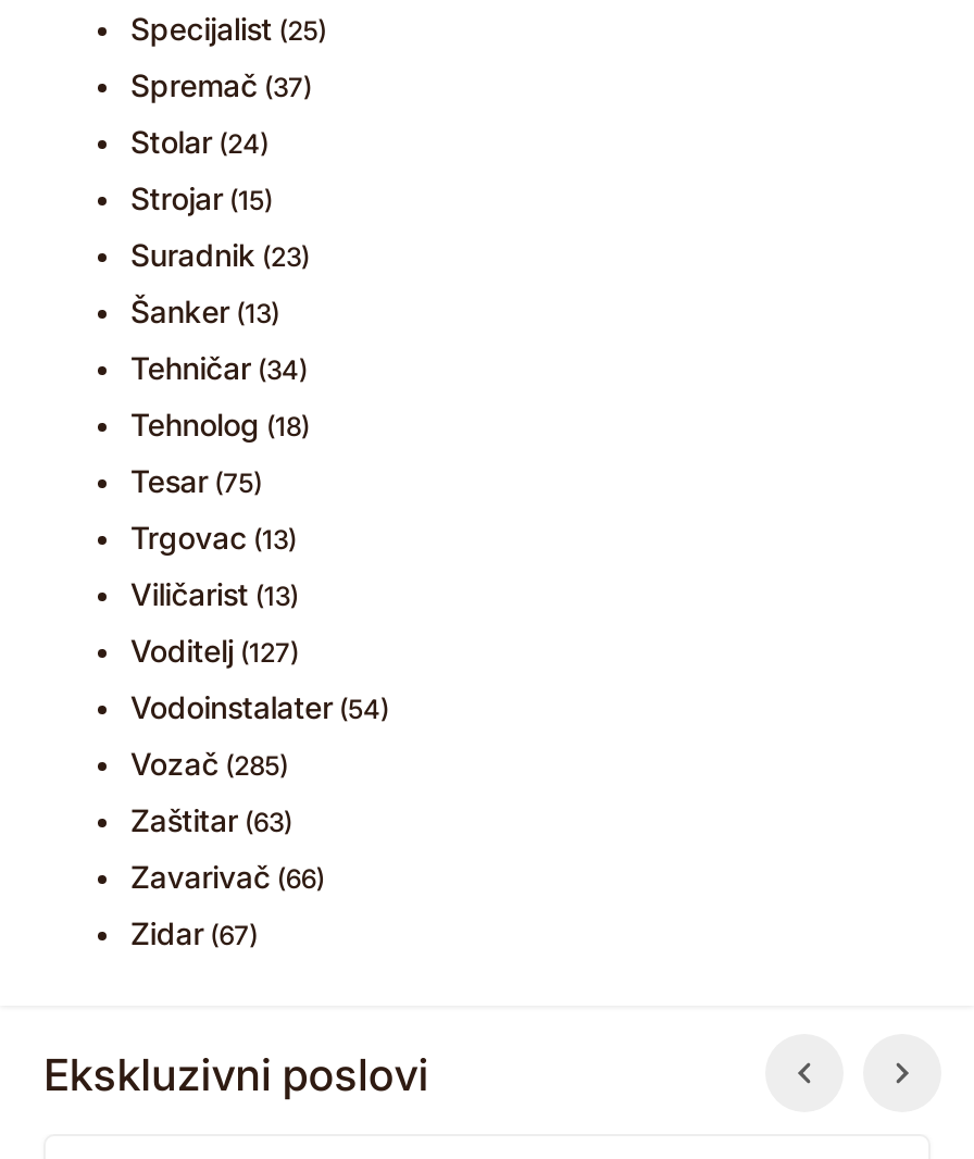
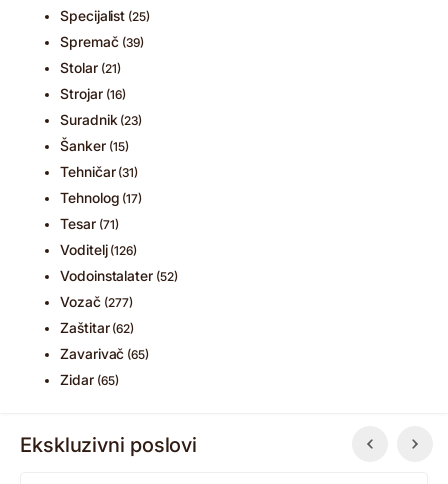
[130,66,312,103] Spremač (37) -> [60,33,143,50] Spremač (39)
[130,123,269,160] Stolar (24) -> [60,59,121,76] Stolar (21)
[130,179,273,216] Strojar (15) -> [60,85,125,102] Strojar (16)
[130,292,389,951] Šanker (13) | Tehničar (34) | Tehnolog (18) | Tesar (75) | Trgovac (13) | Viličarist (13) | Voditelj (127) | Vodoinstalater (54) | Vozač (285) | Zaštitar (63) | Zavarivač (66) | Zidar (67) -> [60,137,178,388] Šanker (15) | Tehničar (31) | Tehnolog (17) | Tesar (71) | Voditelj (126) | Vodoinstalater (52) | Vozač (277) | Zaštitar (62) | Zavarivač (65) | Zidar (65)

